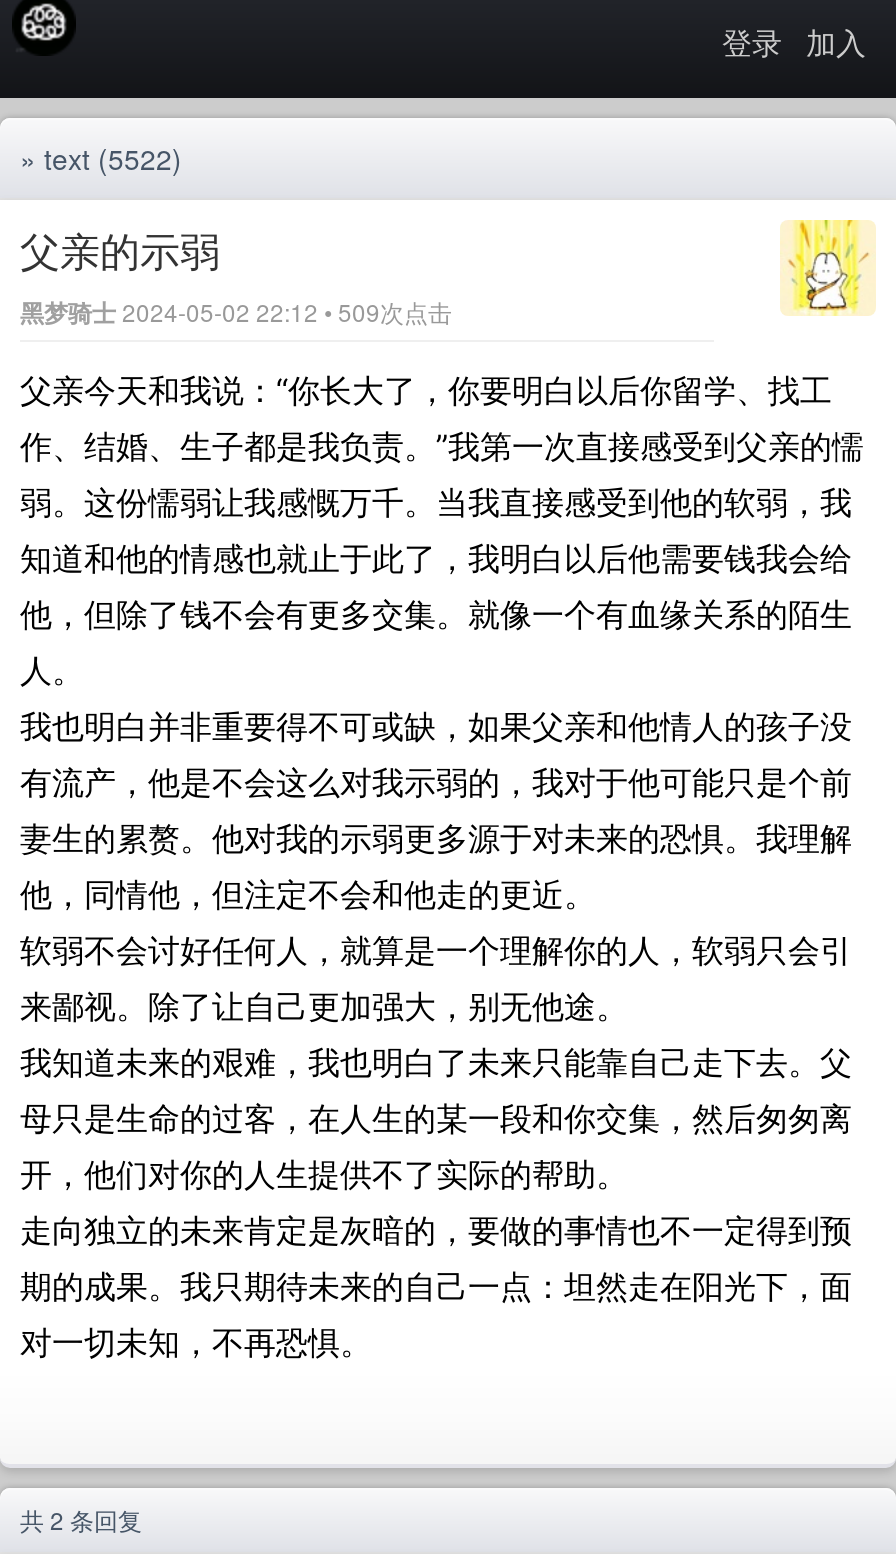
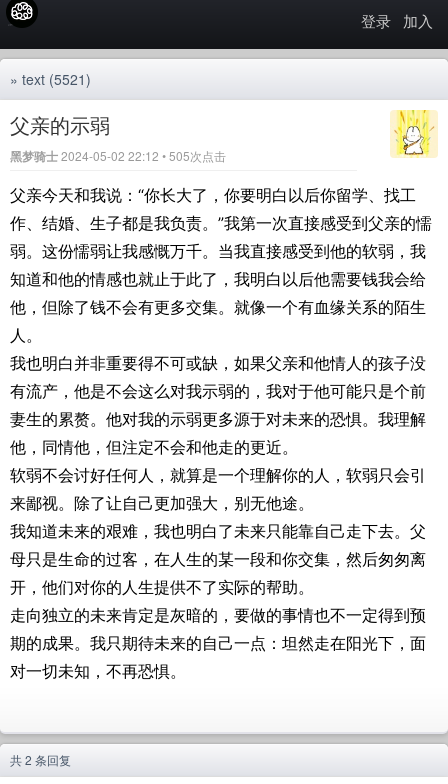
[20,138,182,178] » text (5522) -> [10,69,91,89] » text (5521)
[20,294,452,330] 黑梦骑士2024-05-02 22:12 • 509次点击 -> [10,147,226,165] 黑梦骑士2024-05-02 22:12 • 505次点击

